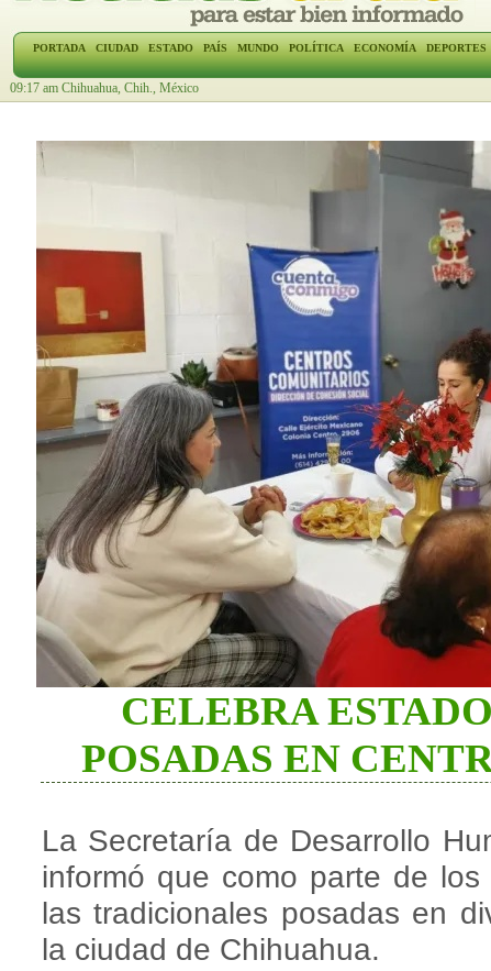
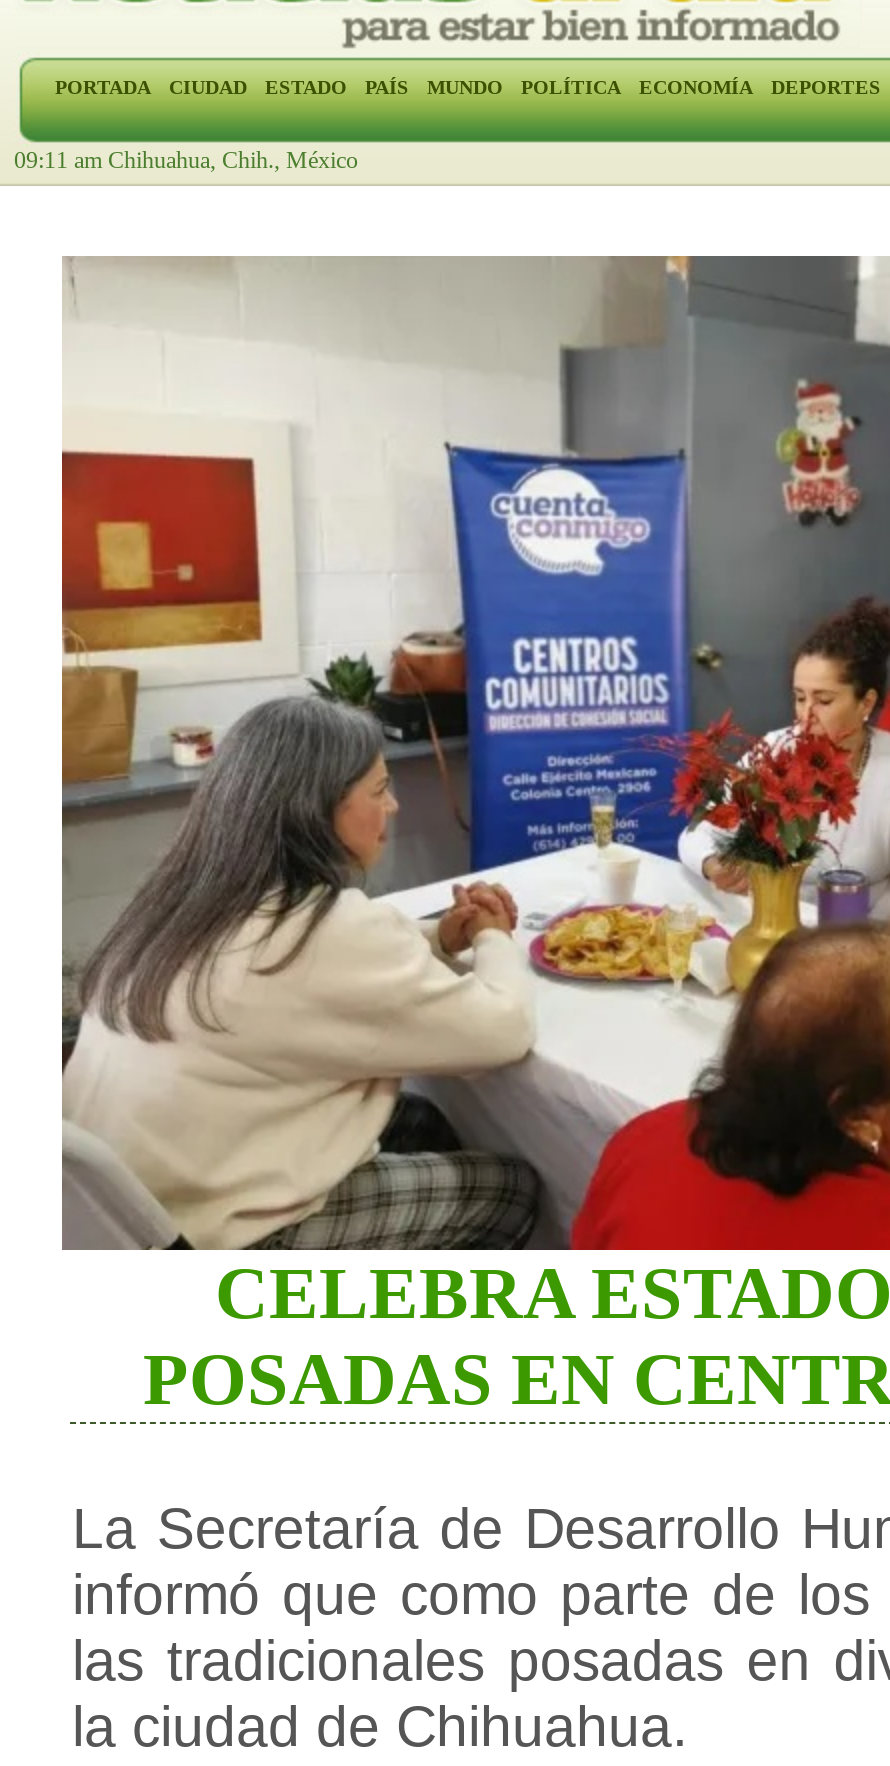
[10,80,199,96] 09:17 am Chihuahua, Chih., México -> [14,146,358,174] 09:11 am Chihuahua, Chih., México

